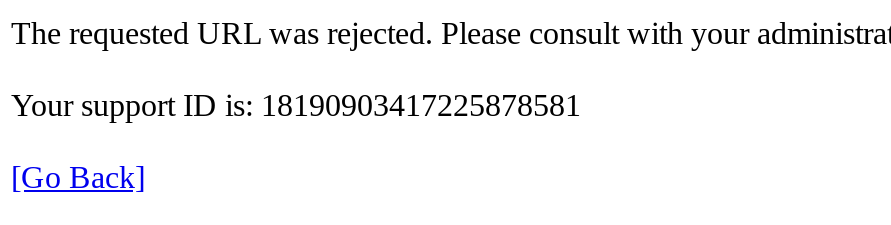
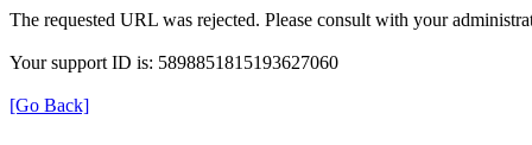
[11,88,581,122] Your support ID is: 18190903417225878581 -> [9,52,338,72] Your support ID is: 5898851815193627060

